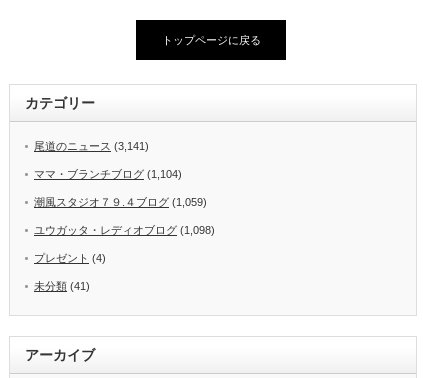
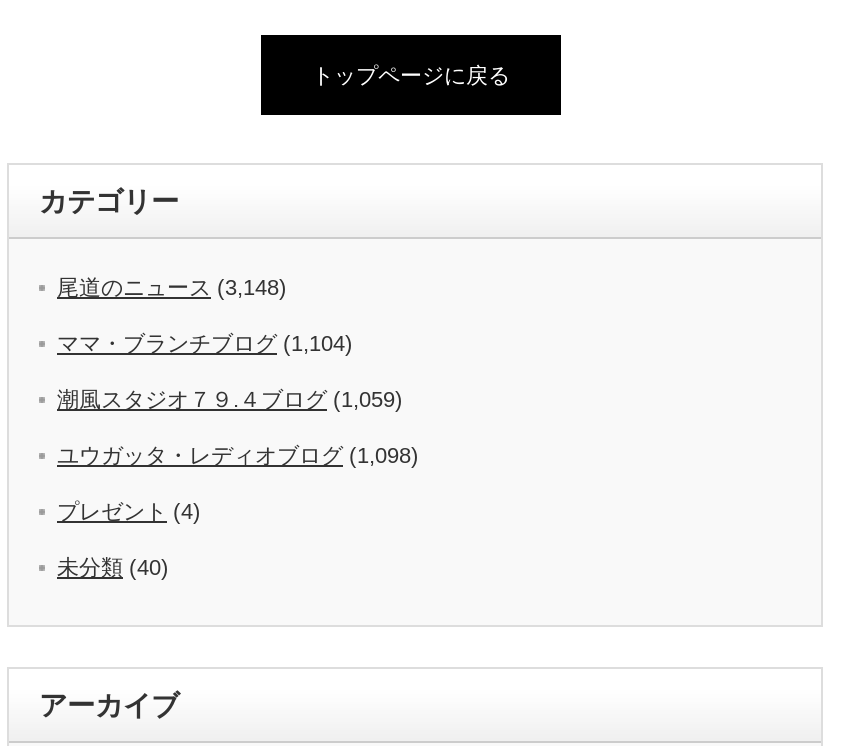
[34,140,149,152] 尾道のニュース(3,141) -> [57,275,287,299] 尾道のニュース(3,148)
[34,280,90,292] 未分類(41) -> [57,555,169,579] 未分類(40)

